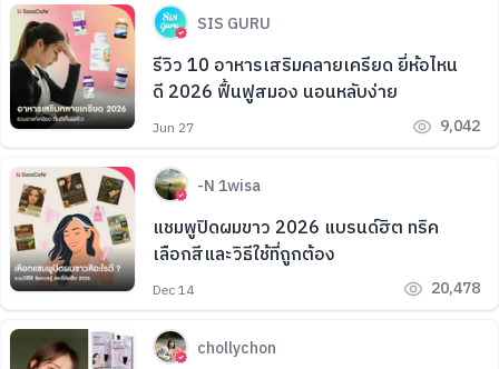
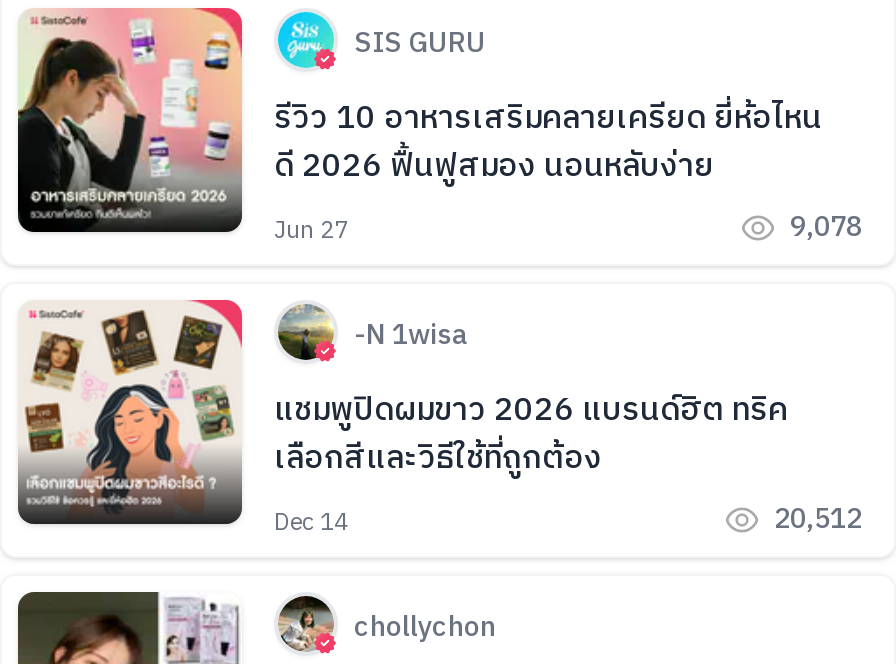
[440,113,480,139] 9,042 -> [790,204,862,250] 9,078
[431,276,480,301] 20,478 -> [774,496,862,542] 20,512

